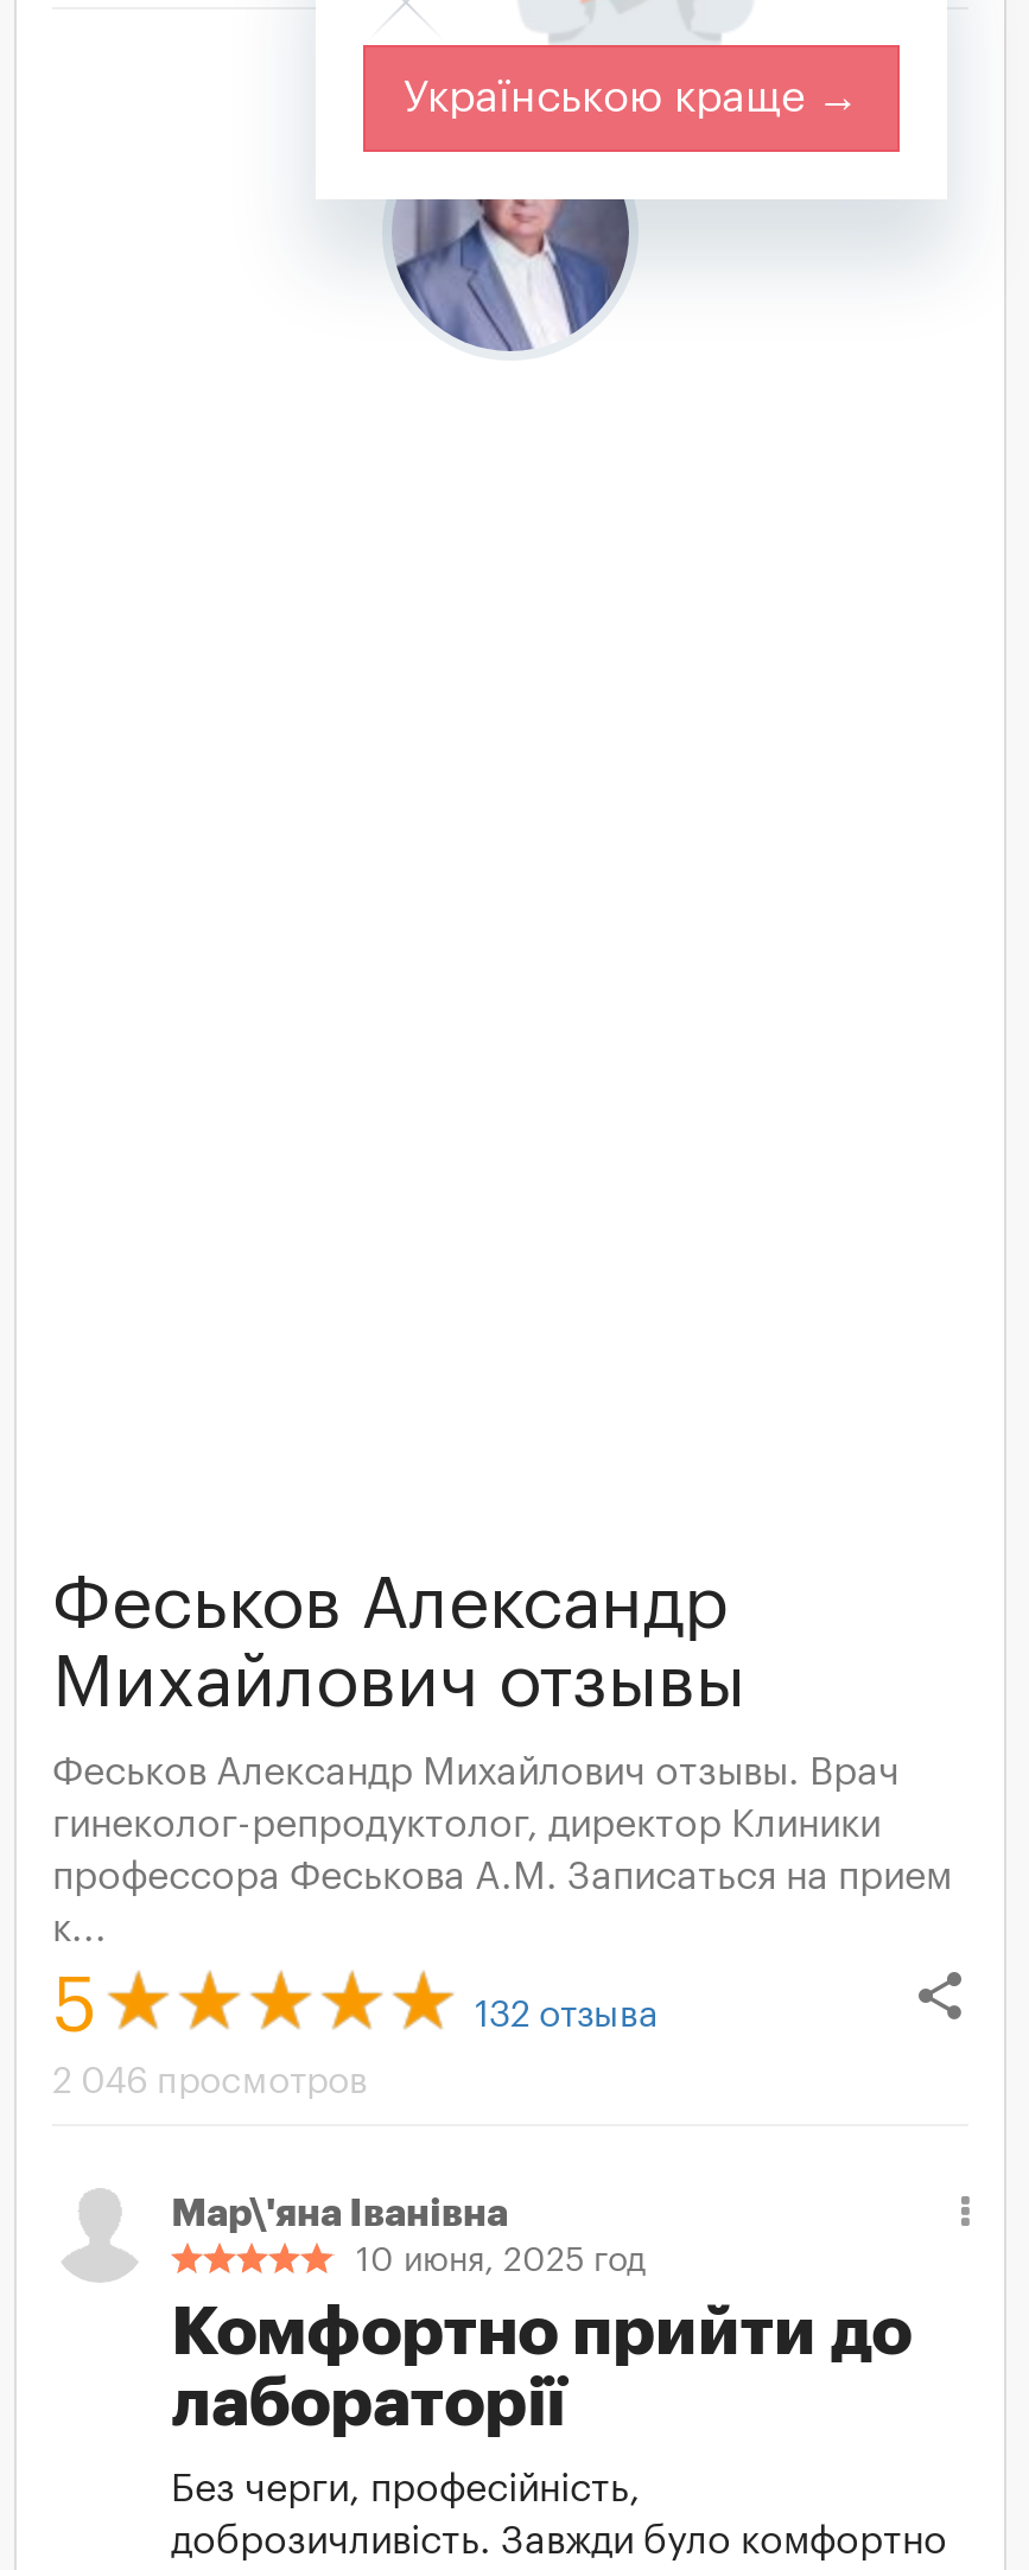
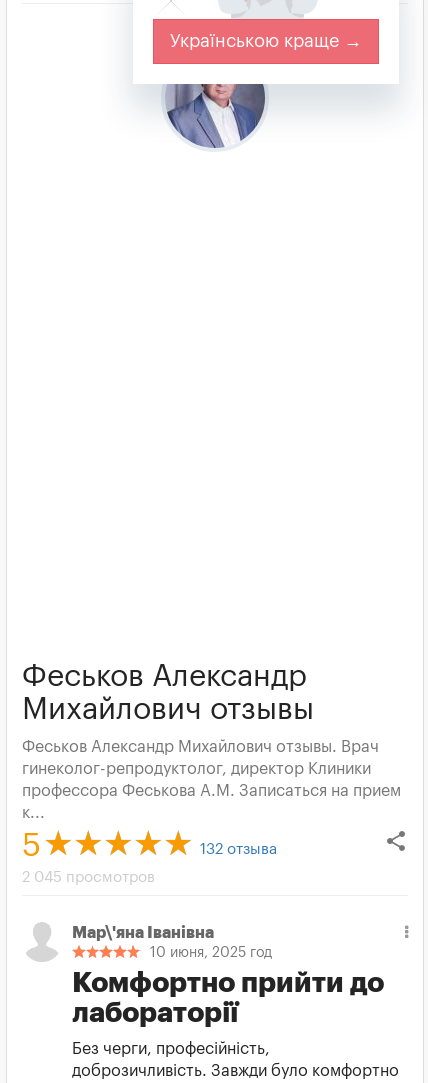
[52,2065,368,2100] 2 046 просмотров -> [22,870,155,885] 2 045 просмотров

